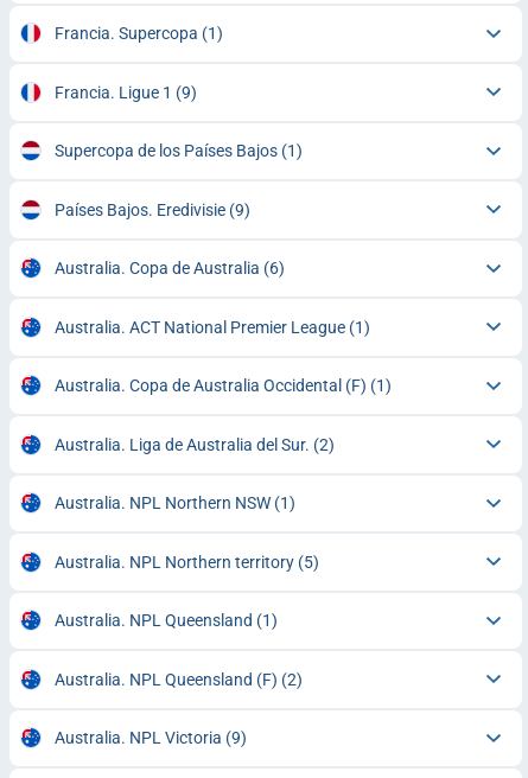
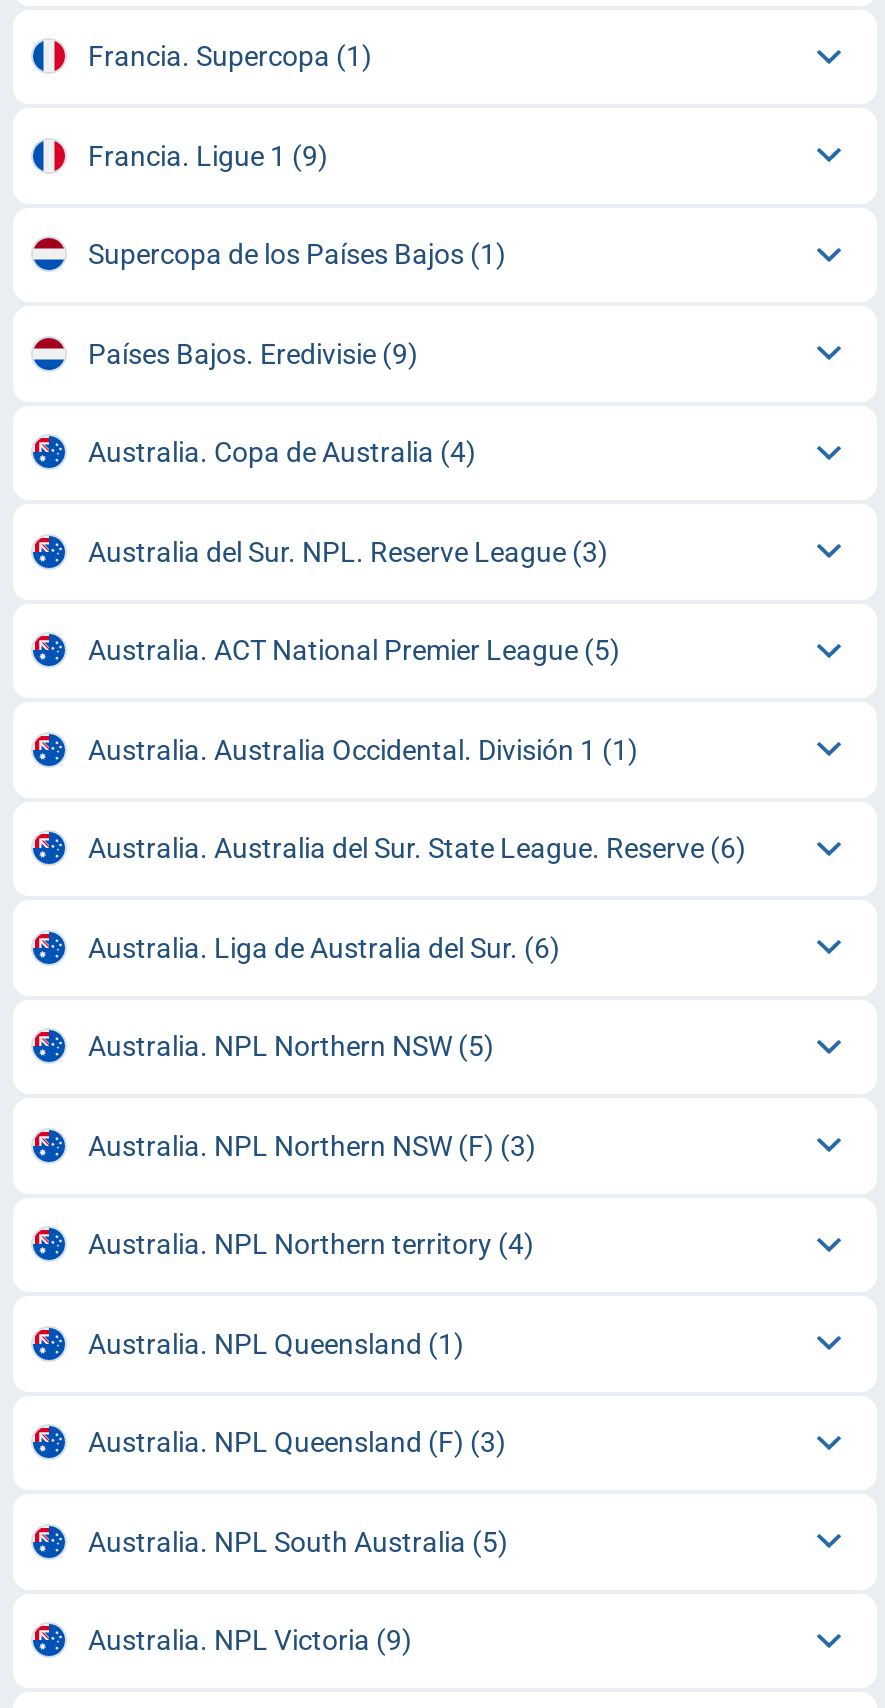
[54,259,391,571] Australia. Copa de Australia (6) | Australia. ACT National Premier League (1) | Australia. Copa de Australia Occidental (F) (1) | Australia. Liga de Australia del Sur. (2) | Australia. NPL Northern NSW (1) | Australia. NPL Northern territory (5) -> [88,436,746,1260] Australia. Copa de Australia (4) | Australia del Sur. NPL. Reserve League (3) | Australia. ACT National Premier League (5) | Australia. Australia Occidental. División 1 (1) | Australia. Australia del Sur. State League. Reserve (6) | Australia. Liga de Australia del Sur. (6) | Australia. NPL Northern NSW (5) | Australia. NPL Northern NSW (F) (3) | Australia. NPL Northern territory (4)
[54,670,302,689] Australia. NPL Queensland (F) (2) -> [88,1426,508,1558] Australia. NPL Queensland (F) (3) | Australia. NPL South Australia (5)

